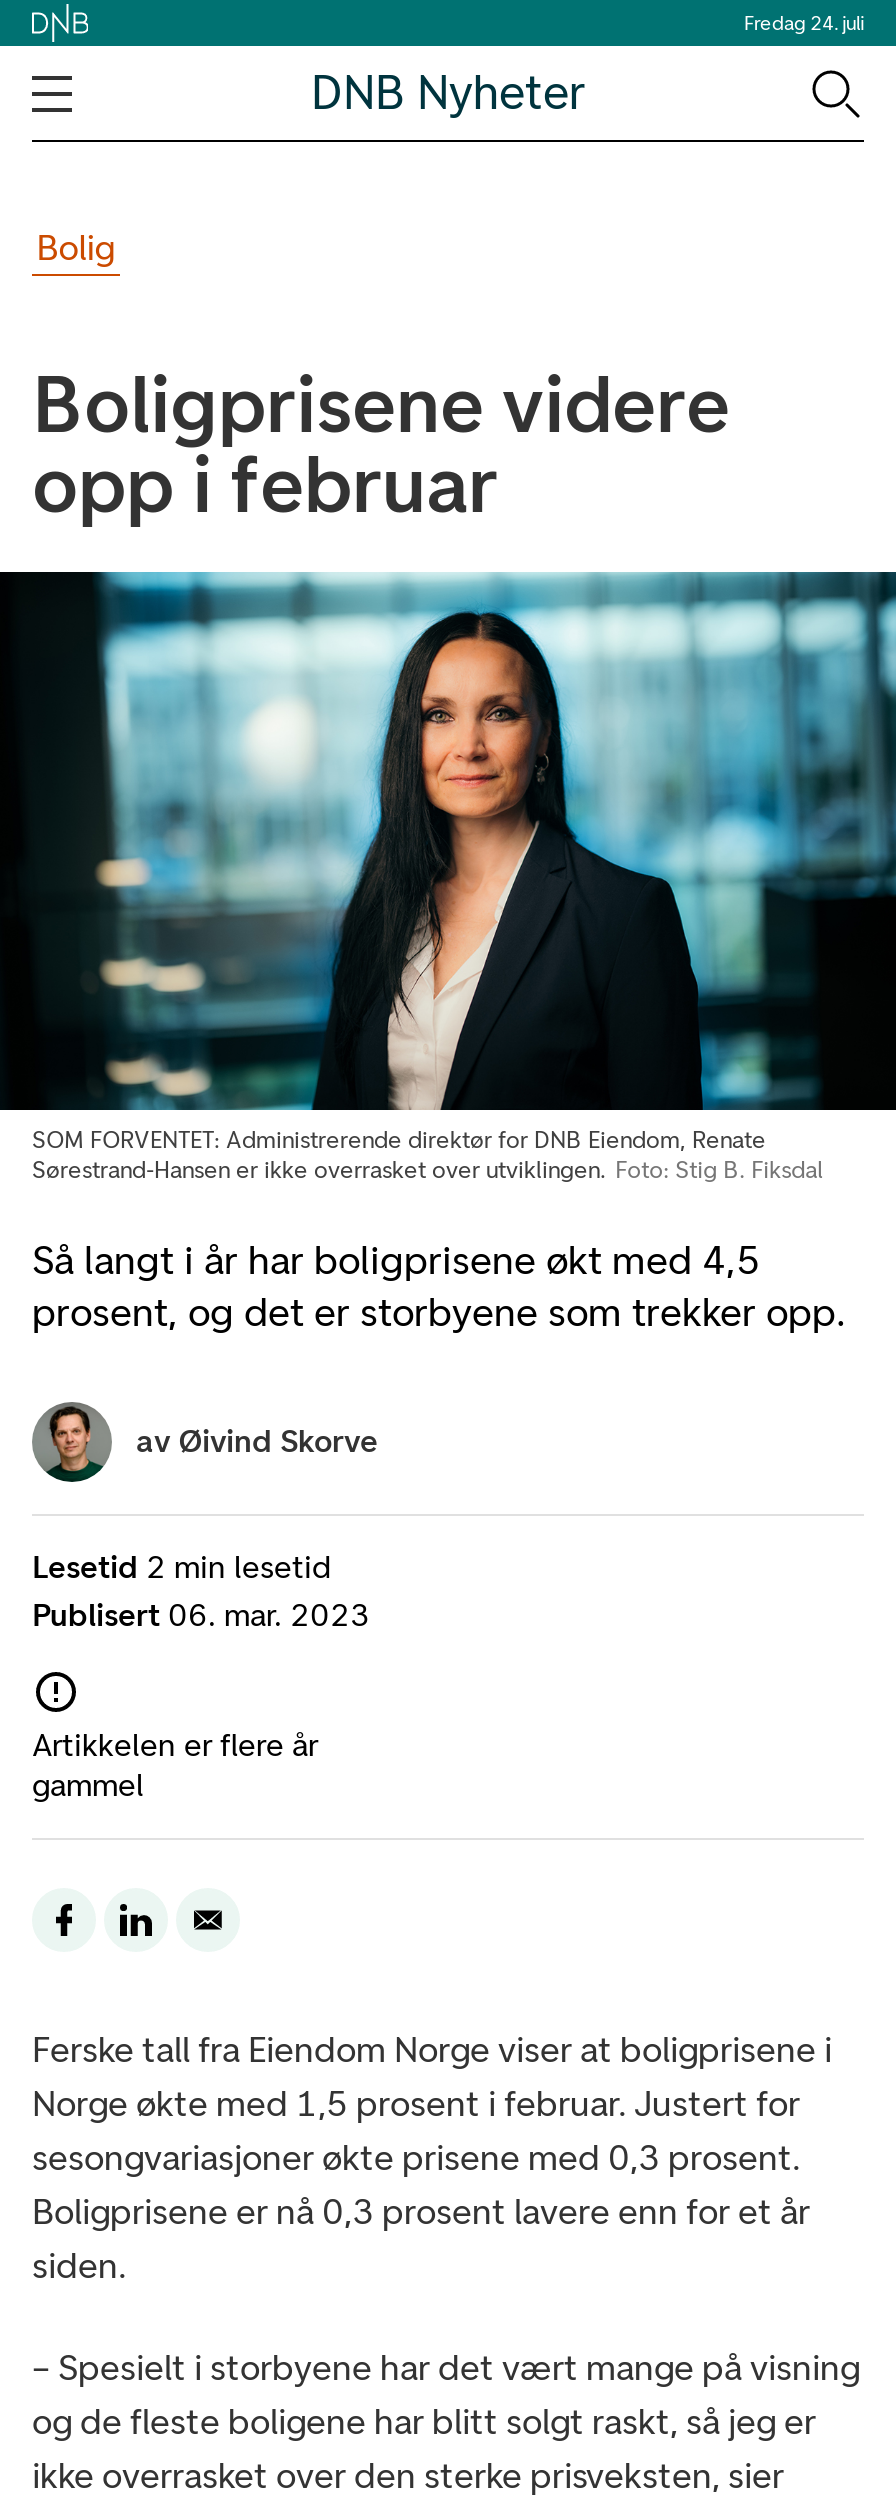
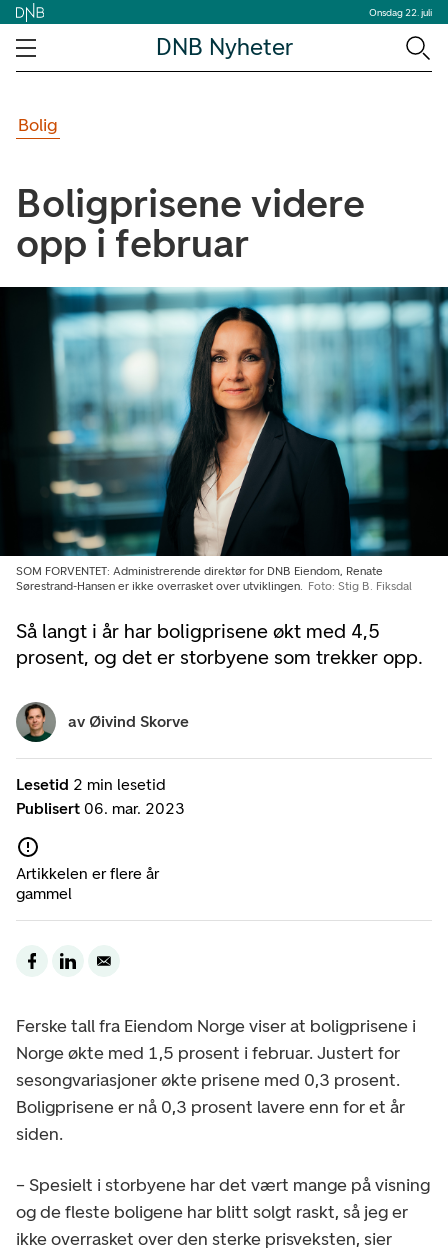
[744,9,864,35] Fredag 24. juli -> [369,5,432,18] Onsdag 22. juli

